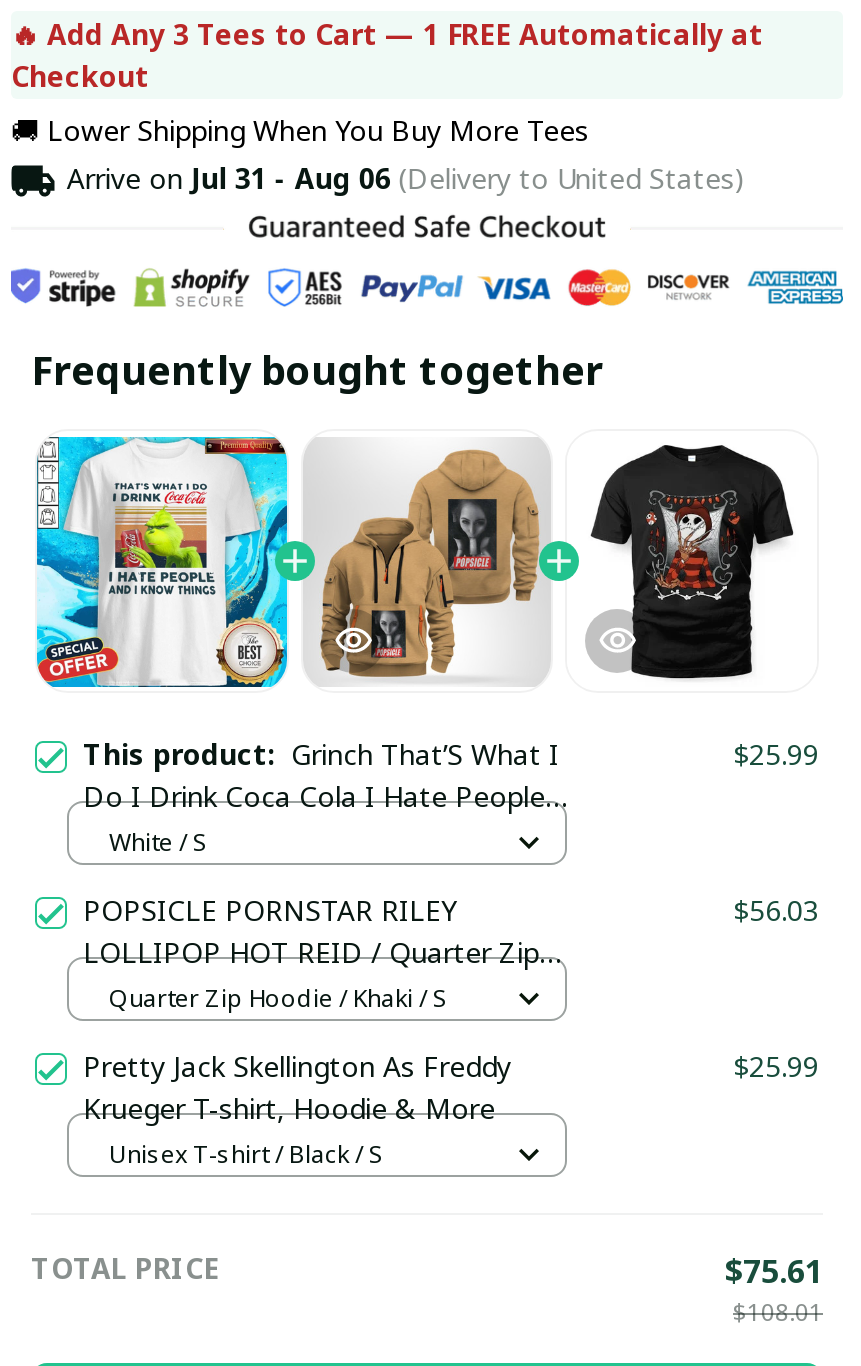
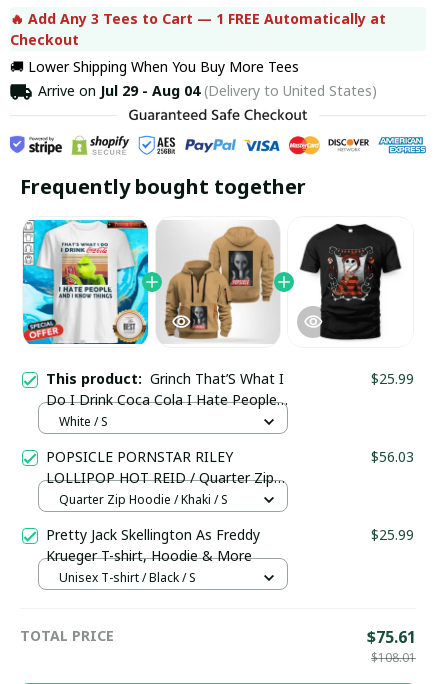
[67,158,745,196] Arrive on Jul 31 - Aug 06 (Delivery to United States) -> [38,80,377,99] Arrive on Jul 29 - Aug 04 (Delivery to United States)

